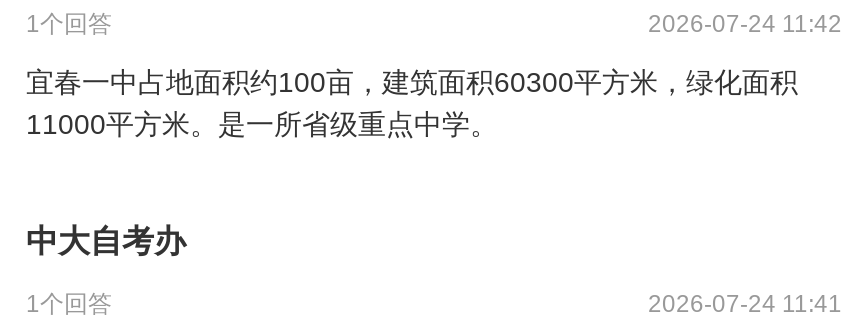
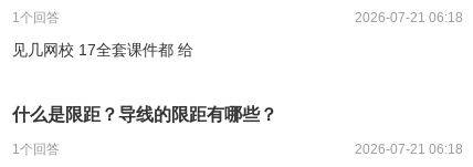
[648,10,842,38] 2026-07-24 11:42 -> [355,10,463,25] 2026-07-21 06:18
[26,66,798,140] 宜春一中占地面积约100亩，建筑面积60300平方米，绿化面积 | 11000平方米。是一所省级重点中学。 -> [12,41,193,59] 见几网校 17全套课件都 给
[26,224,186,258] 中大自考办 -> [12,105,277,124] 什么是限距？导线的限距有哪些？
[648,290,842,318] 2026-07-24 11:41 -> [355,142,463,157] 2026-07-21 06:18

